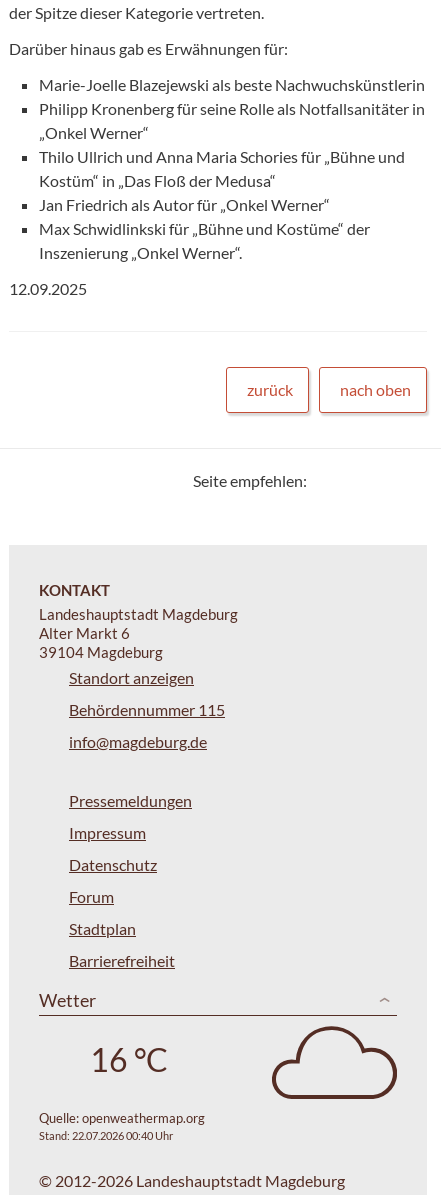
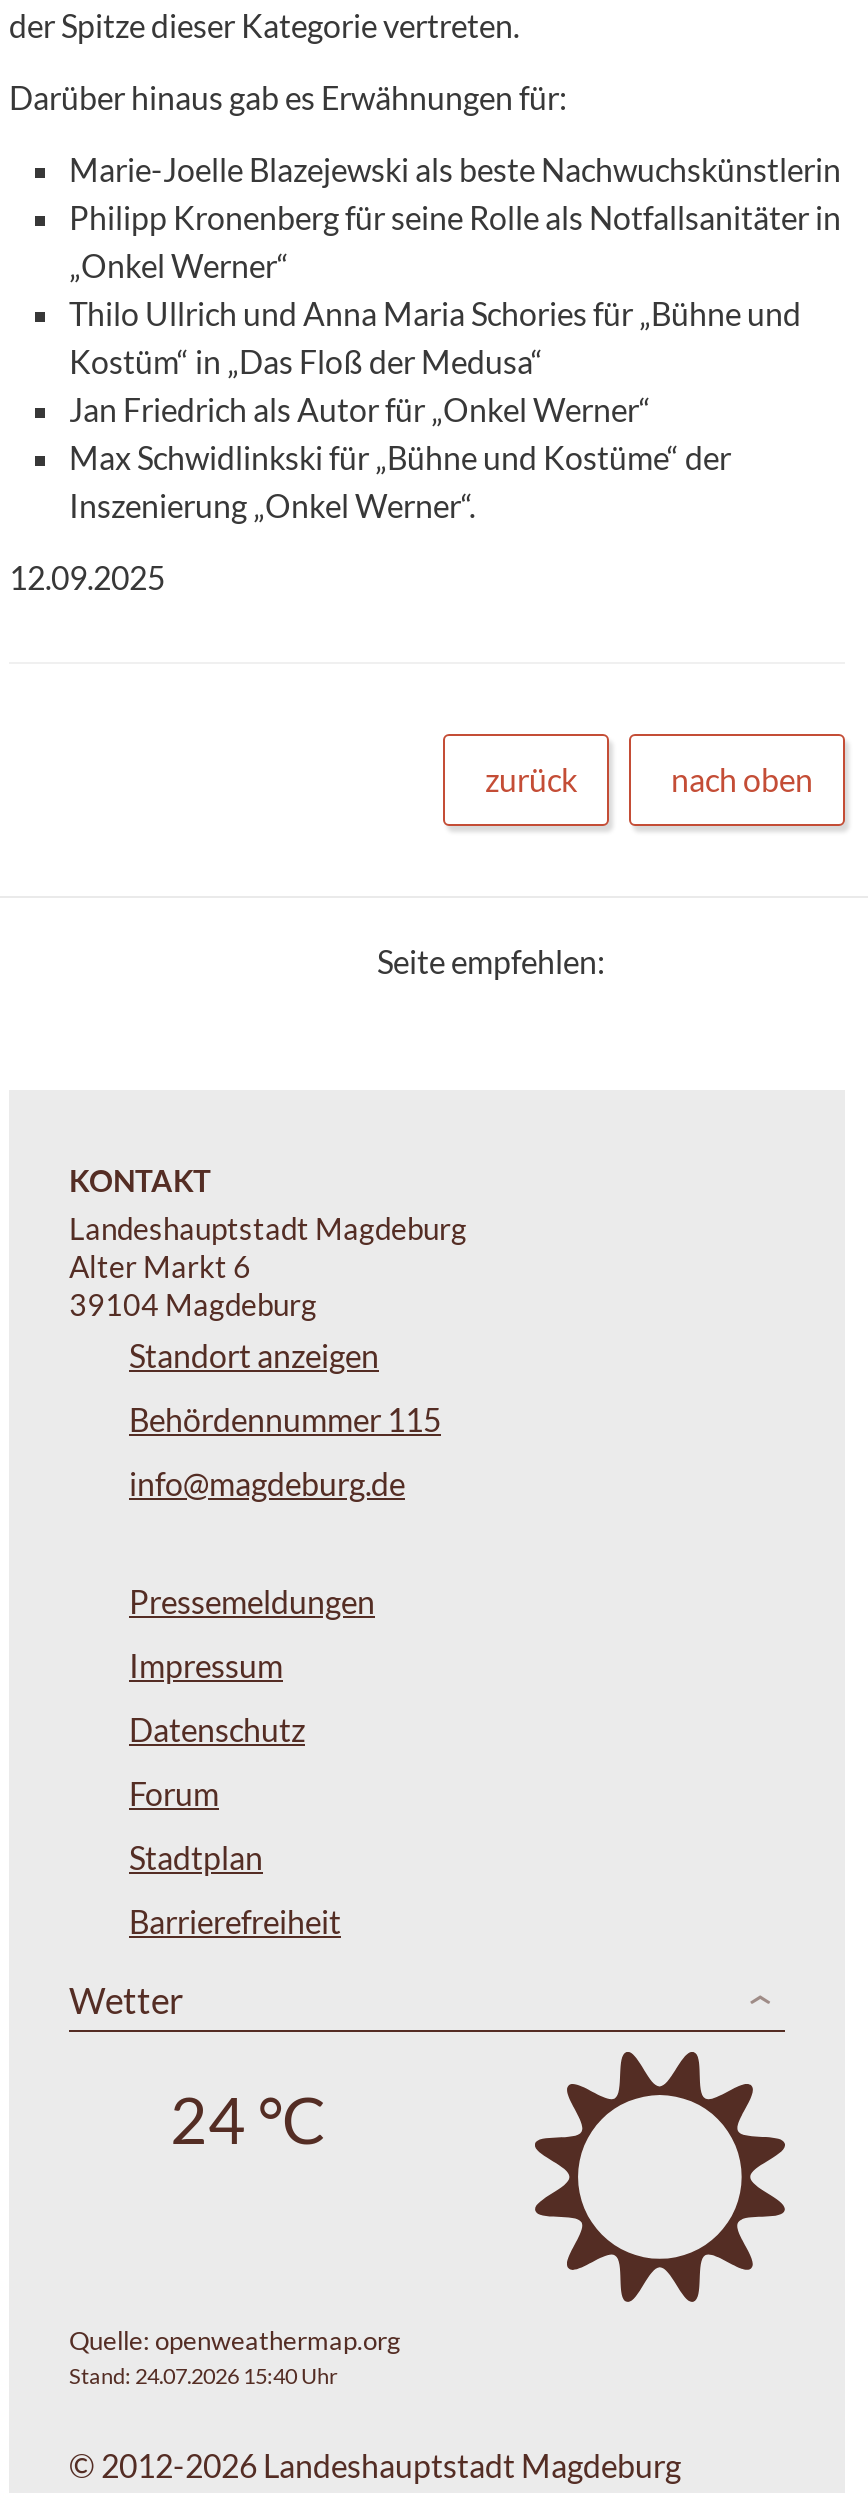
[271,1025,398,1100] [image] -> [533,2048,787,2302] [image]
[89,1039,167,1078] 16 °C -> [170,2079,326,2157] 24 °C
[39,1129,173,1142] Stand: 22.07.2026 00:40 Uhr -> [69,2362,337,2388] Stand: 24.07.2026 15:40 Uhr

